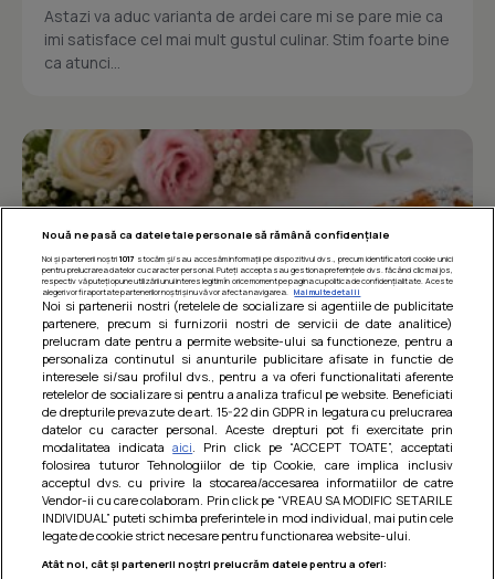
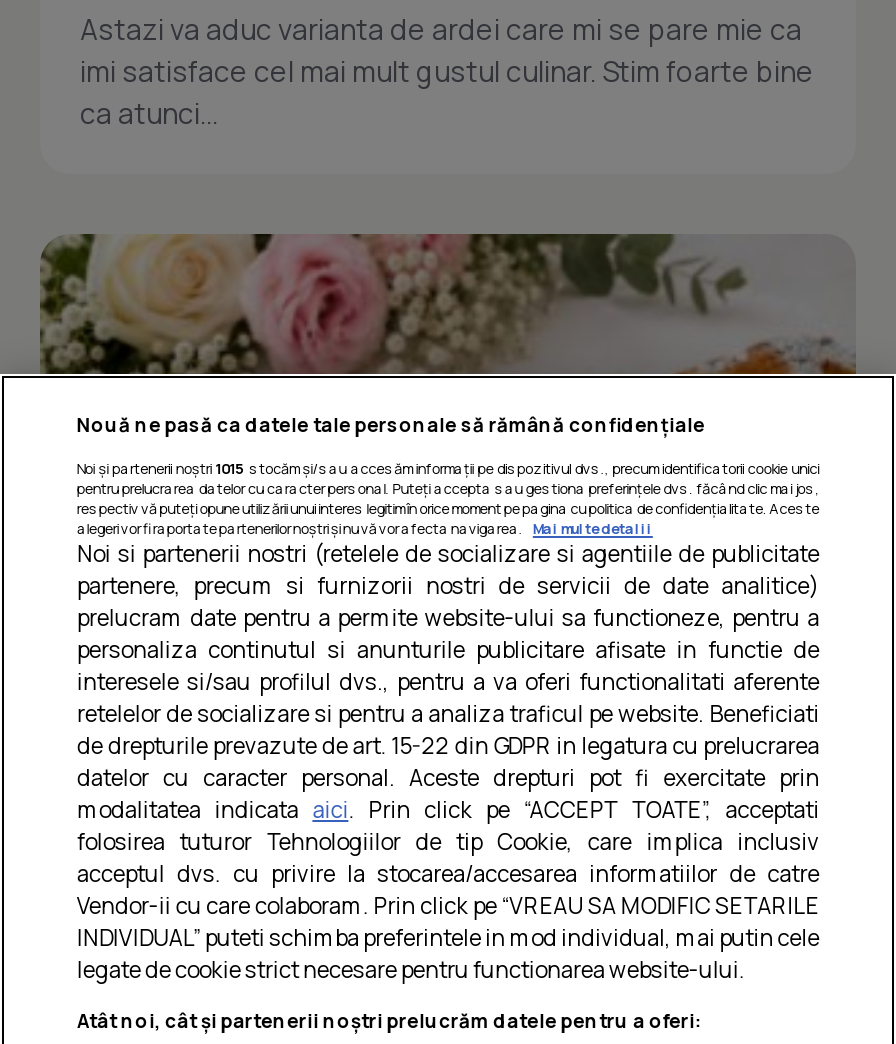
[42,253,453,264] Noi și partenerii noștri 1017 stocăm și/sau accesăm informații pe dispozitivul dvs., precum identificatorii cookie unici -> [77,457,819,477] Noi și partenerii noștri 1015 stocăm și/sau accesăm informații pe dispozitivul dvs., precum identificatorii cookie unici

